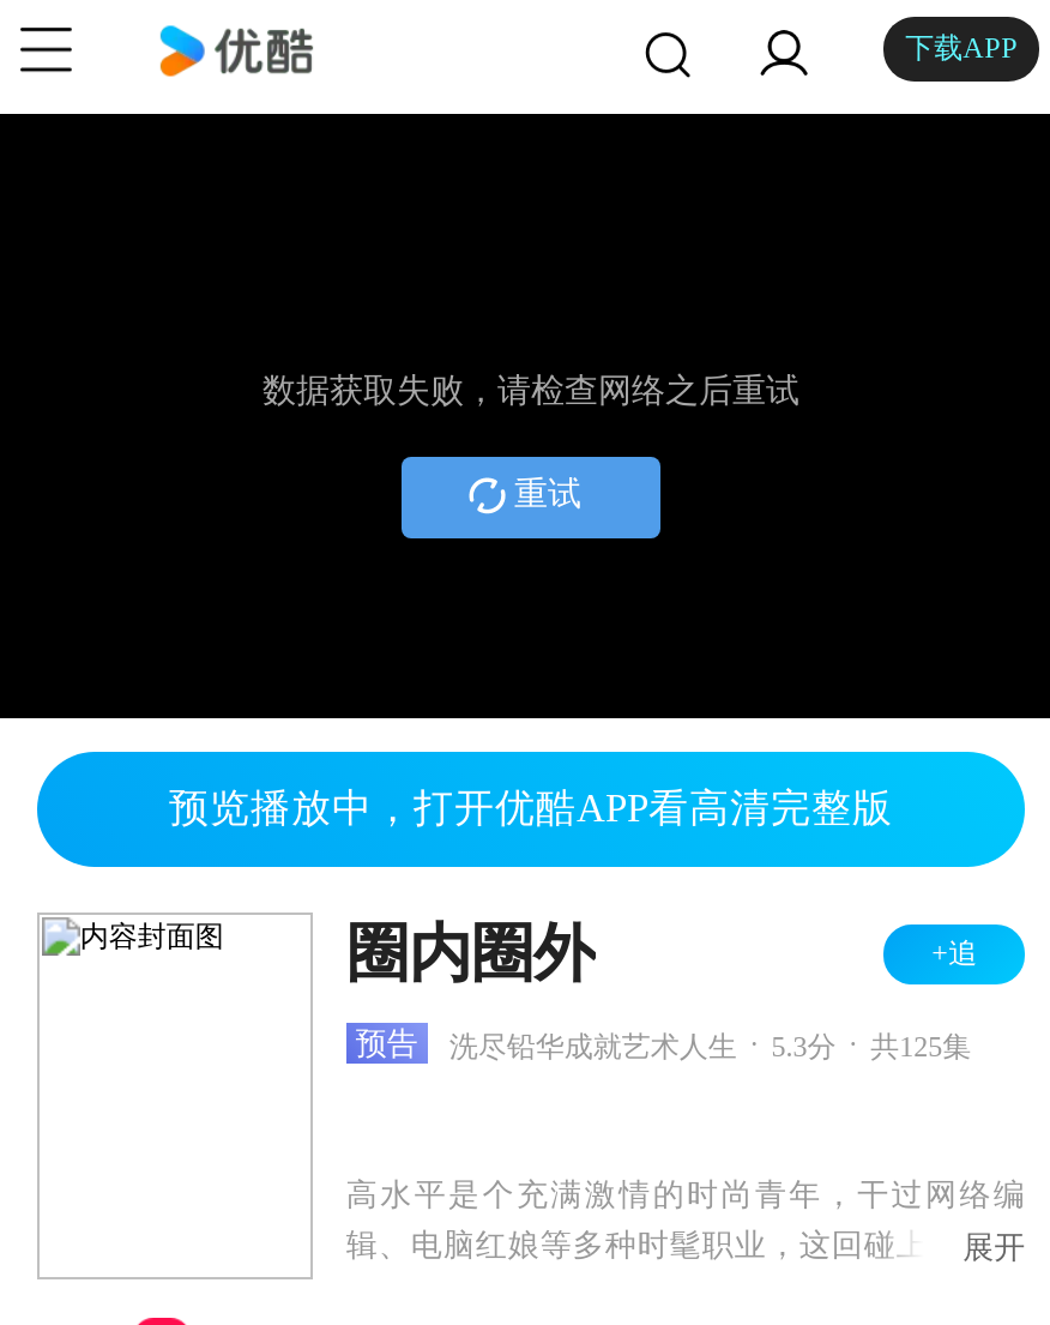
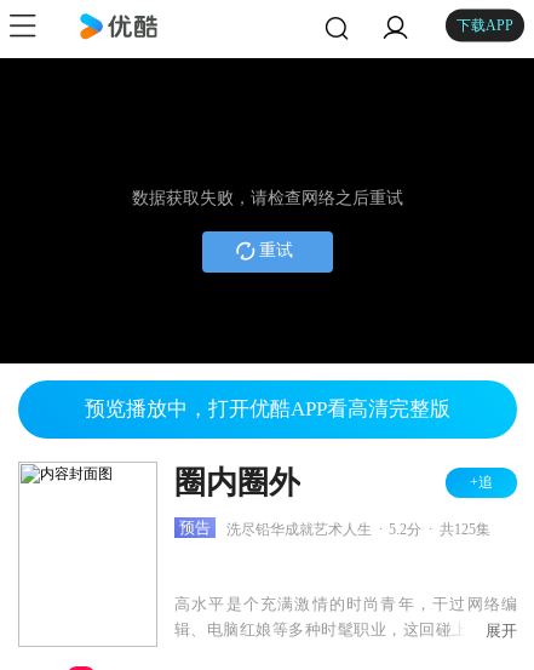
[449,1019,971,1062] 洗尽铅华成就艺术人生 . 5.3分 . 共125集 -> [226,515,490,537] 洗尽铅华成就艺术人生 . 5.2分 . 共125集

